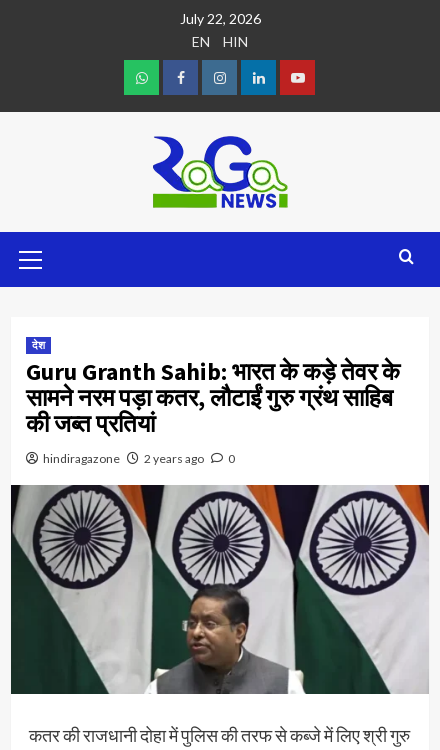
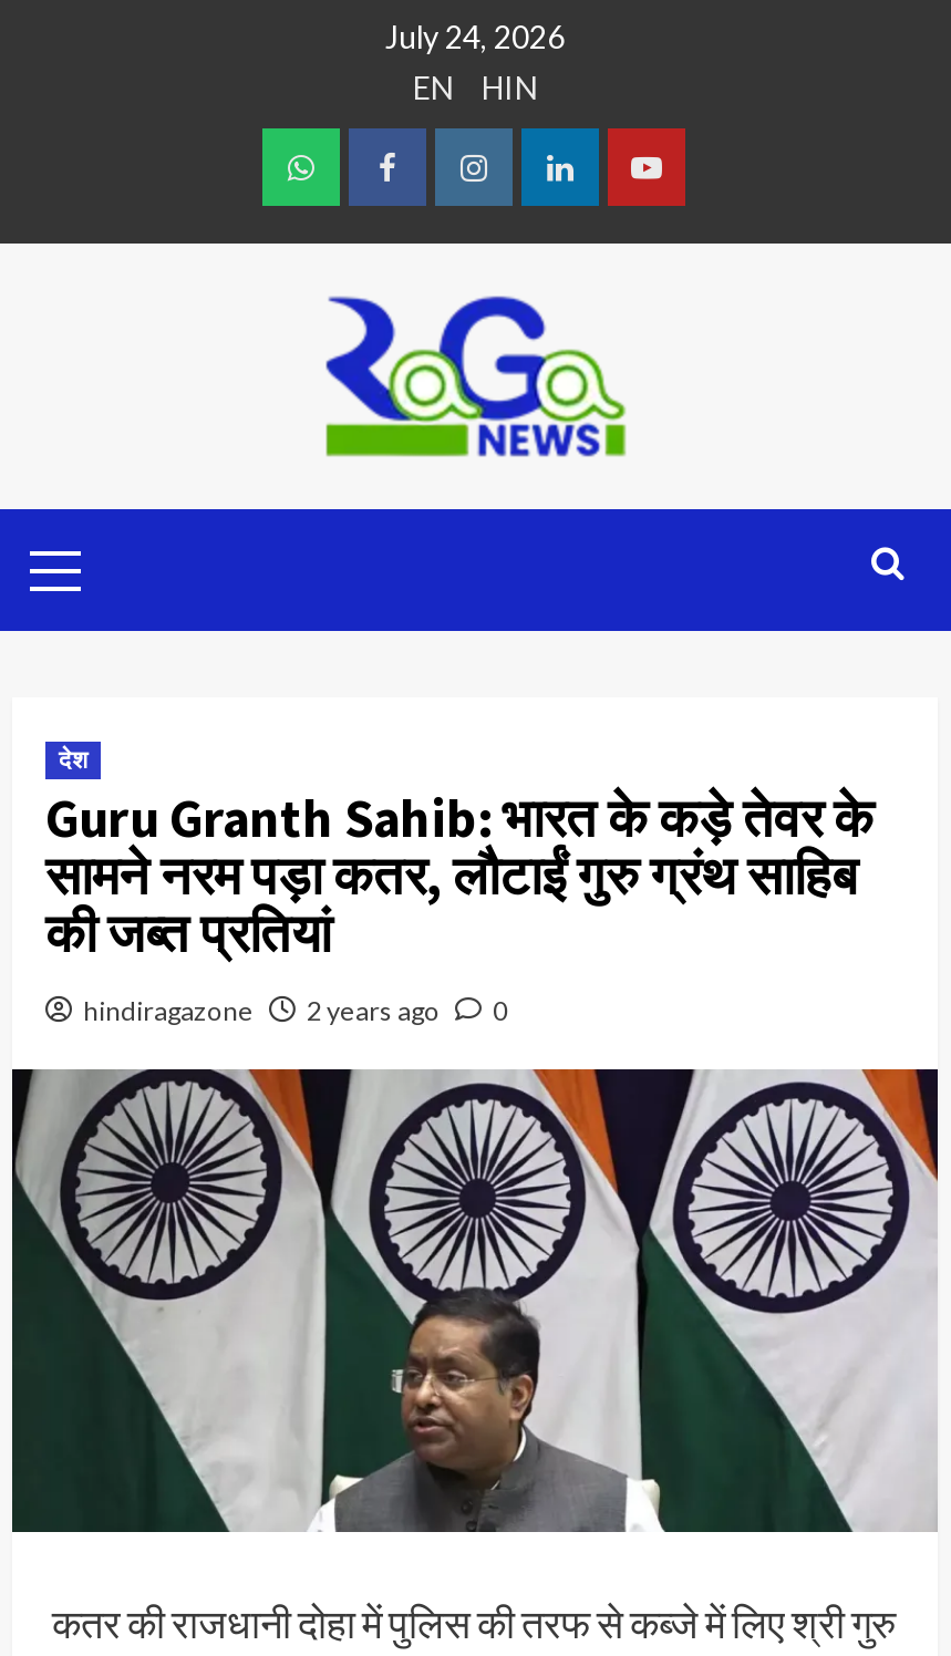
[179,10,260,27] July 22, 2026 -> [385,18,565,55] July 24, 2026

